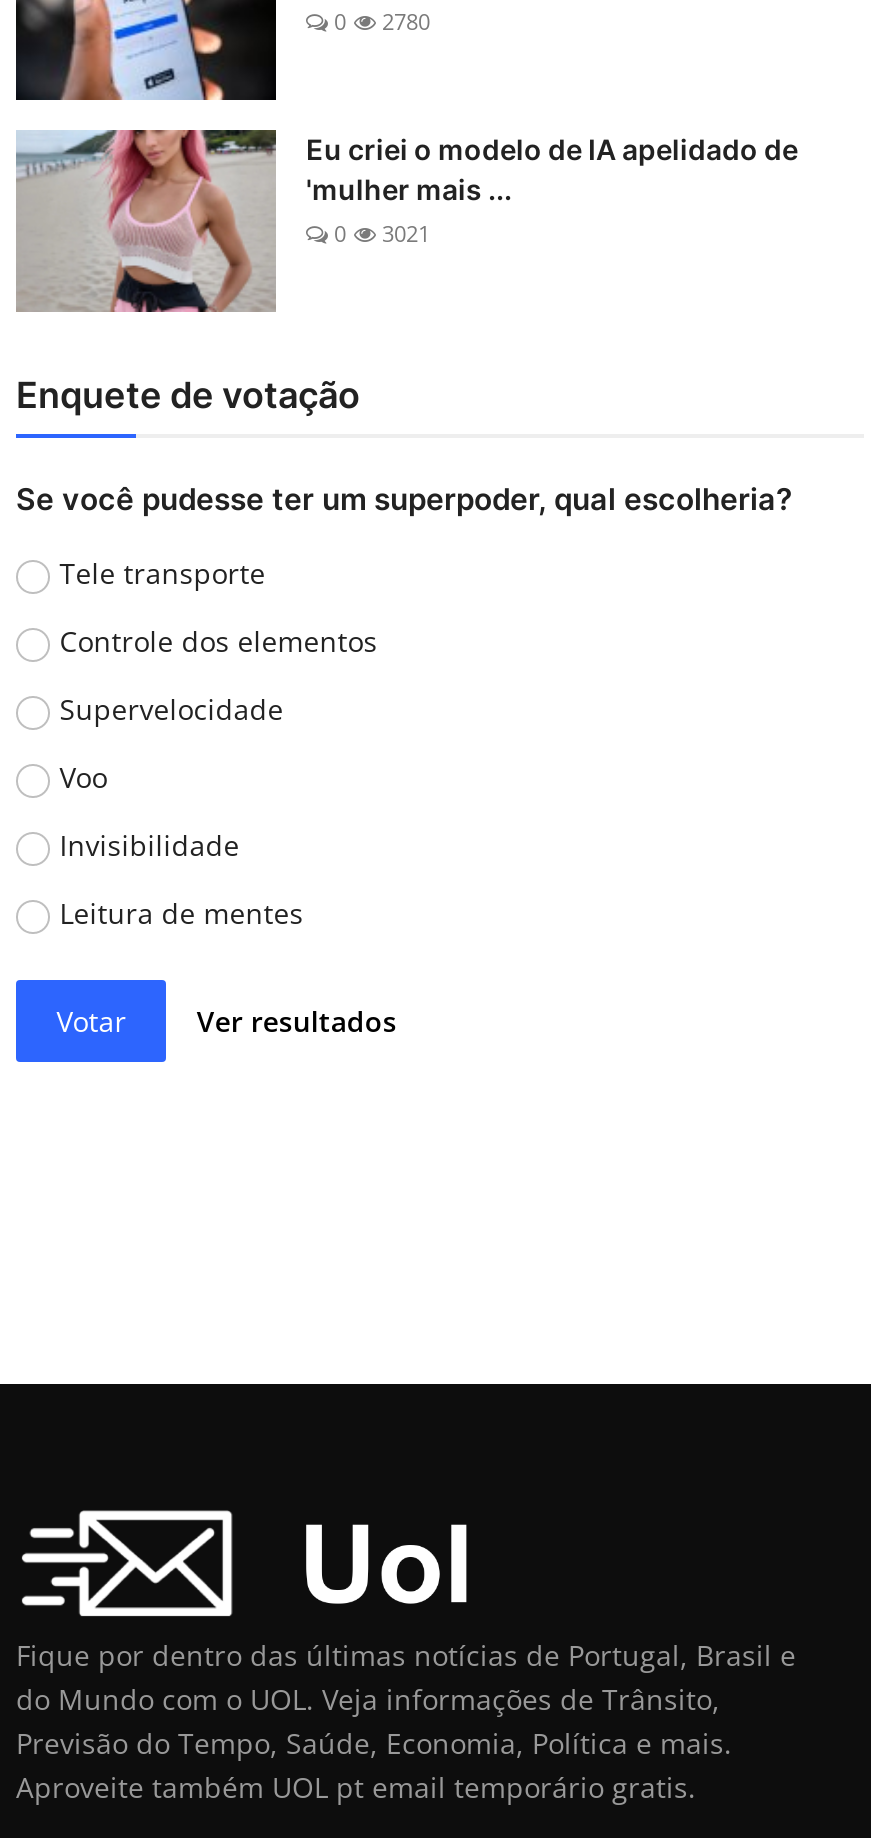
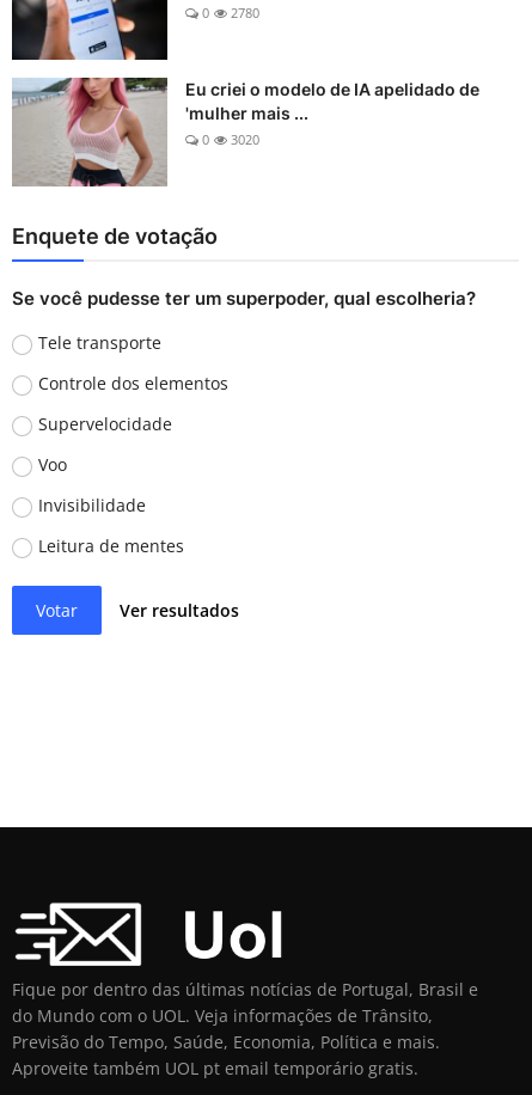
[328,219,430,249] 0 3021 -> [198,131,259,149] 0 3020

